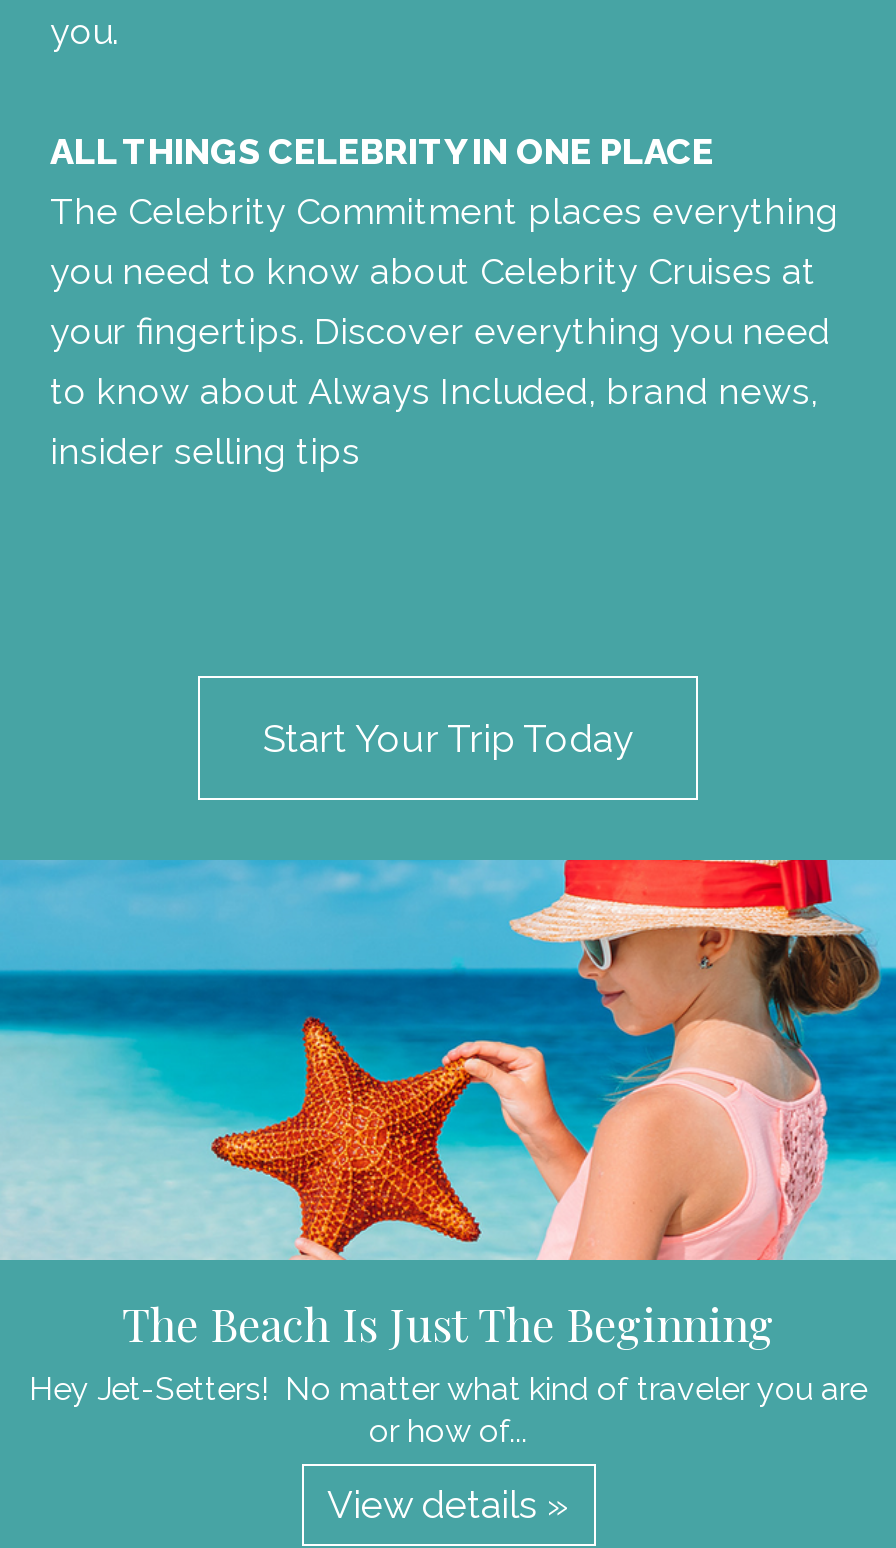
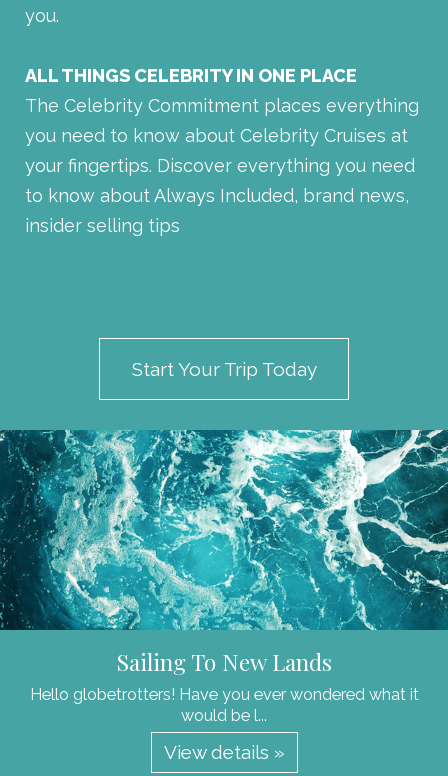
[6,858,890,1449] [image] | The Beach Is Just The Beginning | Hey Jet-Setters! No matter what kind of traveler you are | or how of... -> [3,429,445,724] [image] | Sailing To New Lands | Hello globetrotters! Have you ever wondered what it | would be l...

